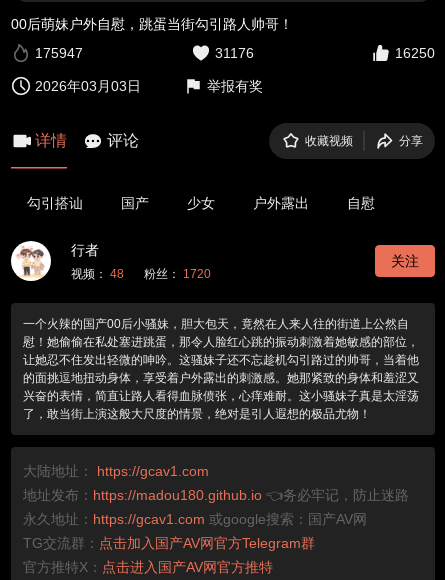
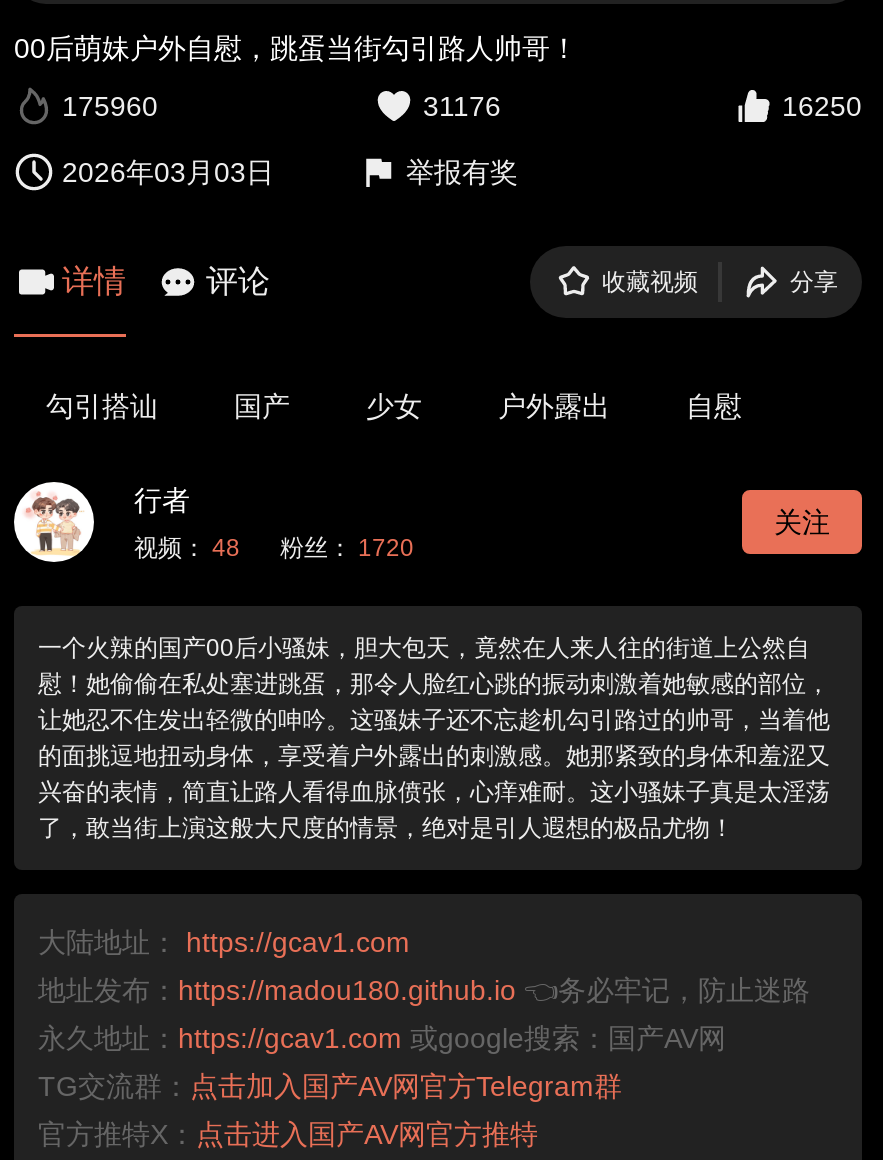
[35,44,83,60] 175947 -> [62,89,158,121] 175960

